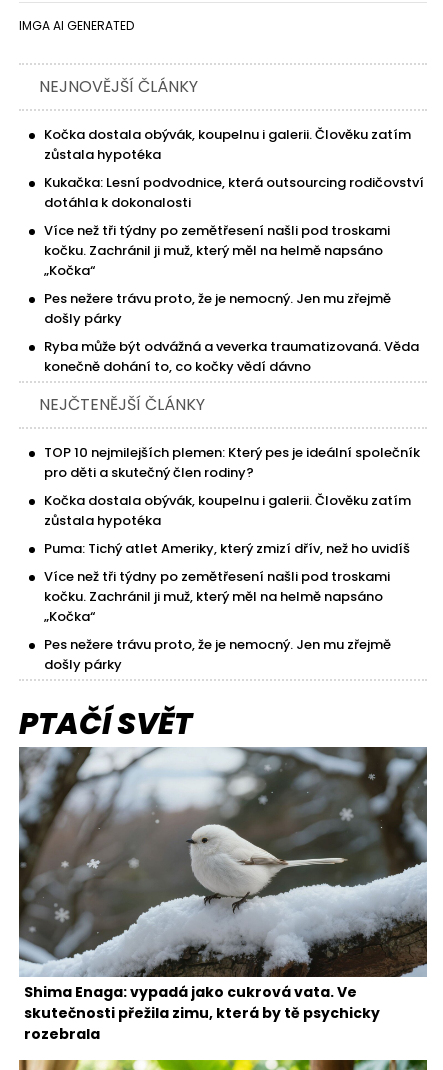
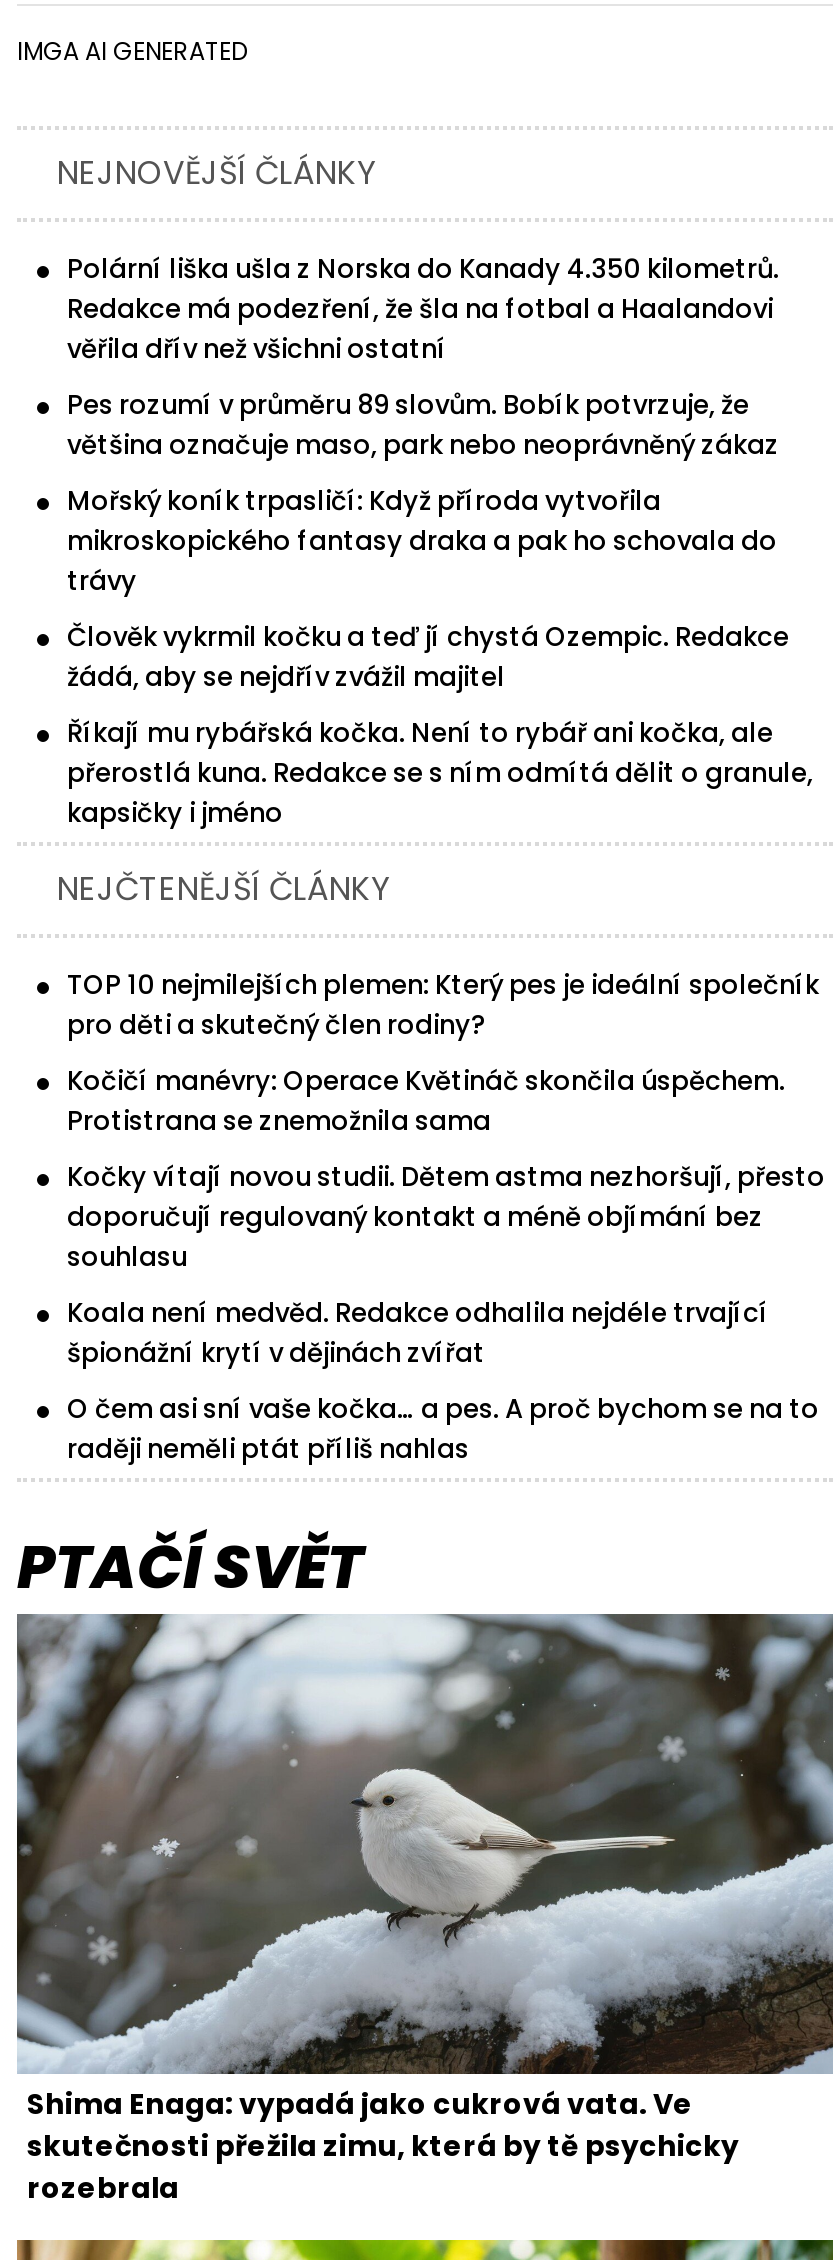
[44,125,411,164] Kočka dostala obývák, koupelnu i galerii. Člověku zatím | zůstala hypotéka -> [67,251,779,369] Polární liška ušla z Norska do Kanady 4.350 kilometrů. | Redakce má podezření, že šla na fotbal a Haalandovi | věřila dřív než všichni ostatní
[44,173,424,212] Kukačka: Lesní podvodnice, která outsourcing rodičovství | dotáhla k dokonalosti -> [67,387,779,465] Pes rozumí v průměru 89 slovům. Bobík potvrzuje, že | většina označuje maso, park nebo neoprávněný zákaz
[44,221,390,280] Více než tři týdny po zemětřesení našli pod troskami | kočku. Zachránil ji muž, který měl na helmě napsáno | „Kočka“ -> [67,483,777,601] Mořský koník trpasličí: Když příroda vytvořila | mikroskopického fantasy draka a pak ho schovala do | trávy
[44,289,391,328] Pes nežere trávu proto, že je nemocný. Jen mu zřejmě | došly párky -> [67,619,789,697] Člověk vykrmil kočku a teď jí chystá Ozempic. Redakce | žádá, aby se nejdřív zvážil majitel
[44,337,419,376] Ryba může být odvážná a veverka traumatizovaná. Věda | konečně dohání to, co kočky vědí dávno -> [67,715,813,833] Říkají mu rybářská kočka. Není to rybář ani kočka, ale | přerostlá kuna. Redakce se s ním odmítá dělit o granule, | kapsičky i jméno
[44,491,411,530] Kočka dostala obývák, koupelnu i galerii. Člověku zatím | zůstala hypotéka -> [67,1063,785,1141] Kočičí manévry: Operace Květináč skončila úspěchem. | Protistrana se znemožnila sama
[44,539,410,558] Puma: Tichý atlet Ameriky, který zmizí dřív, než ho uvidíš -> [67,1159,825,1277] Kočky vítají novou studii. Dětem astma nezhoršují, přesto | doporučují regulovaný kontakt a méně objímání bez | souhlasu
[44,567,390,626] Více než tři týdny po zemětřesení našli pod troskami | kočku. Zachránil ji muž, který měl na helmě napsáno | „Kočka“ -> [67,1295,769,1373] Koala není medvěd. Redakce odhalila nejdéle trvající | špionážní krytí v dějinách zvířat
[44,635,391,674] Pes nežere trávu proto, že je nemocný. Jen mu zřejmě | došly párky -> [67,1391,819,1469] O čem asi sní vaše kočka… a pes. A proč bychom se na to | raději neměli ptát příliš nahlas

